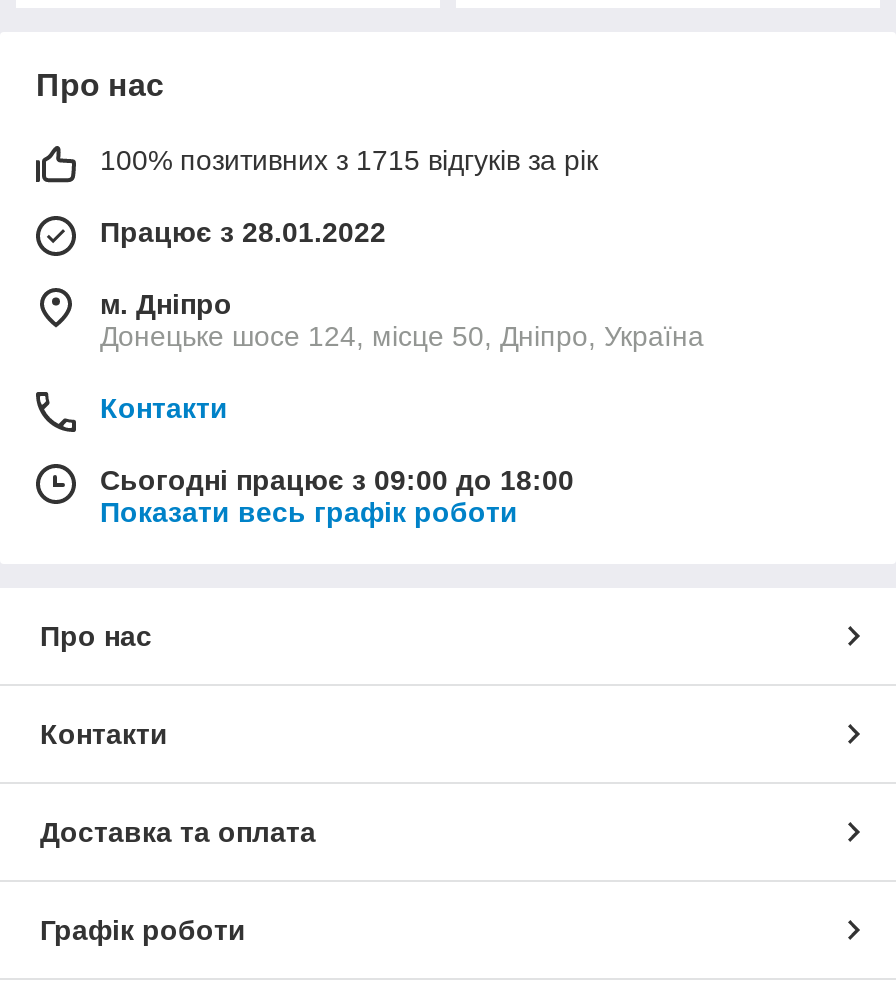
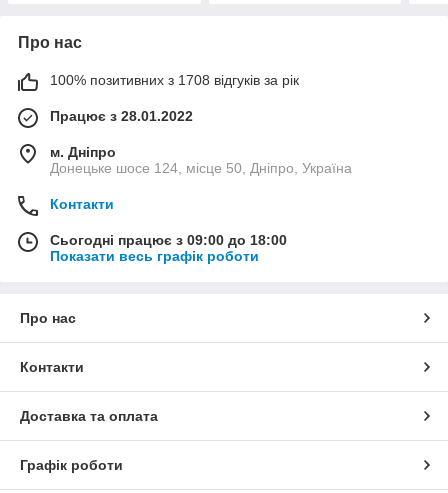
[100,144,598,176] 100% позитивних з 1715 відгуків за рік -> [50,72,299,88] 100% позитивних з 1708 відгуків за рік

